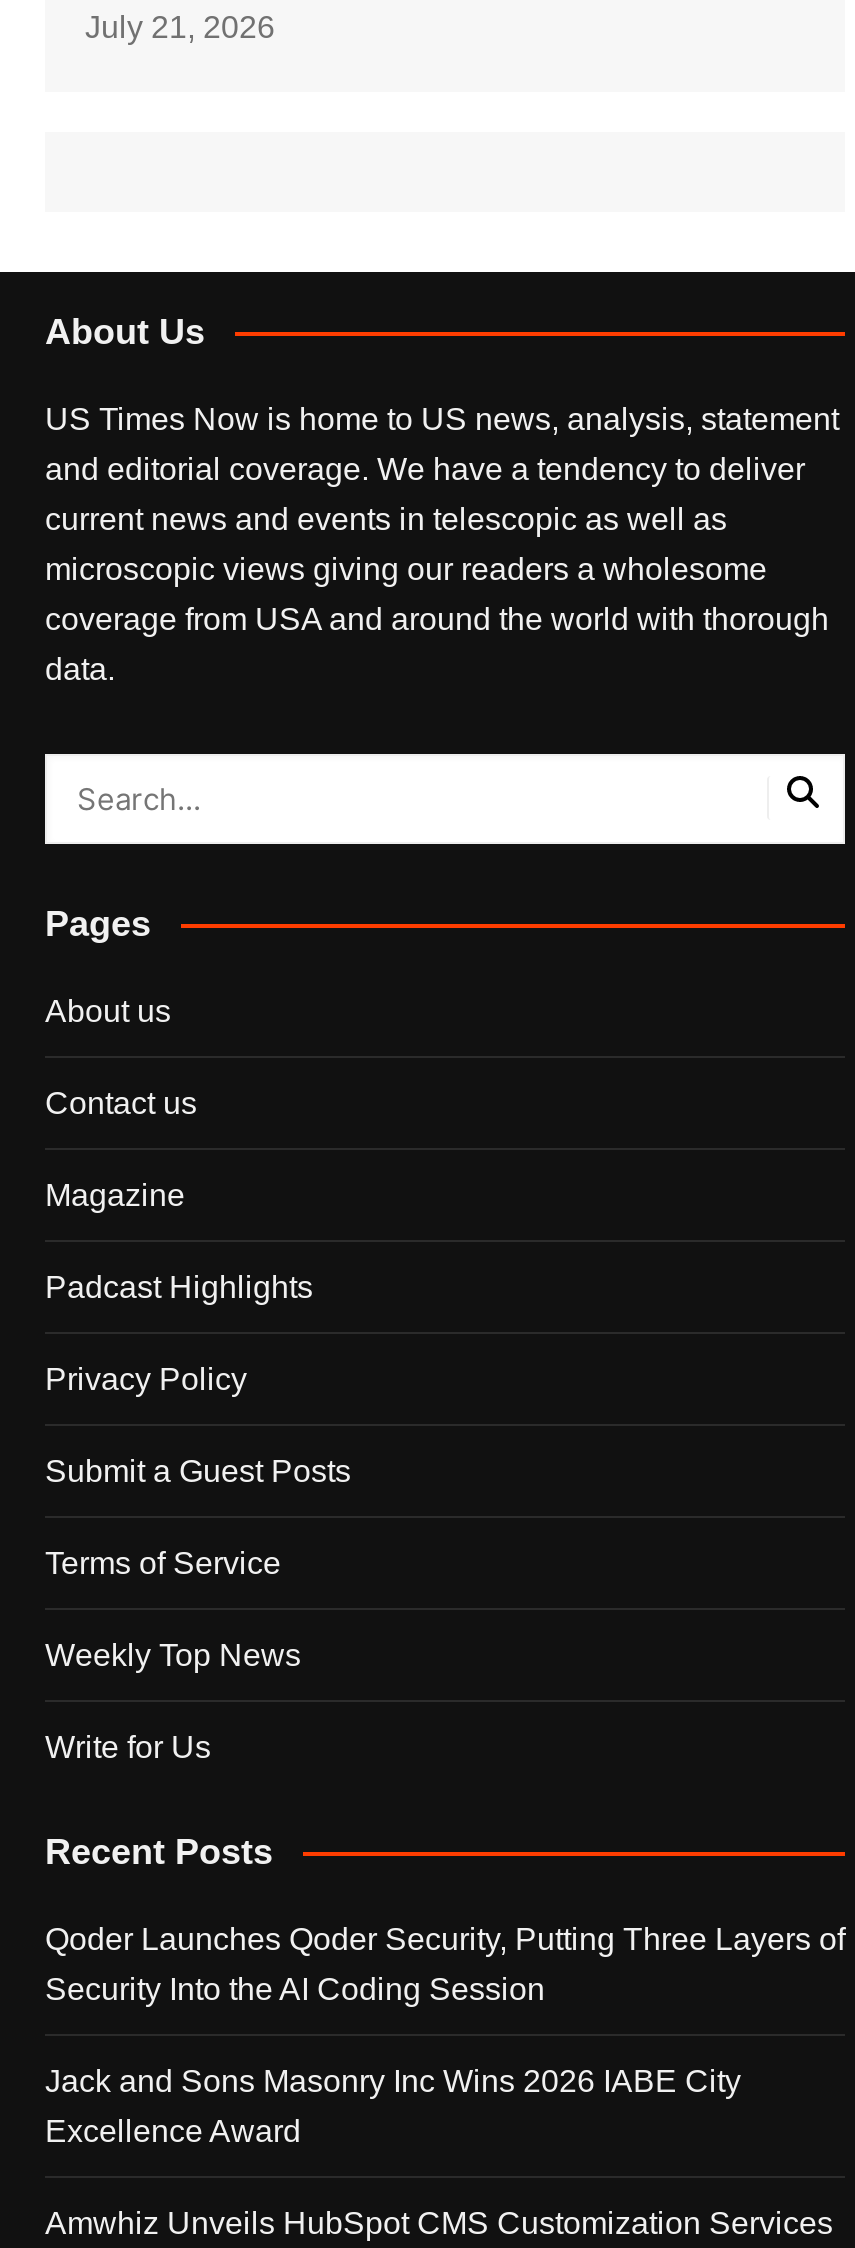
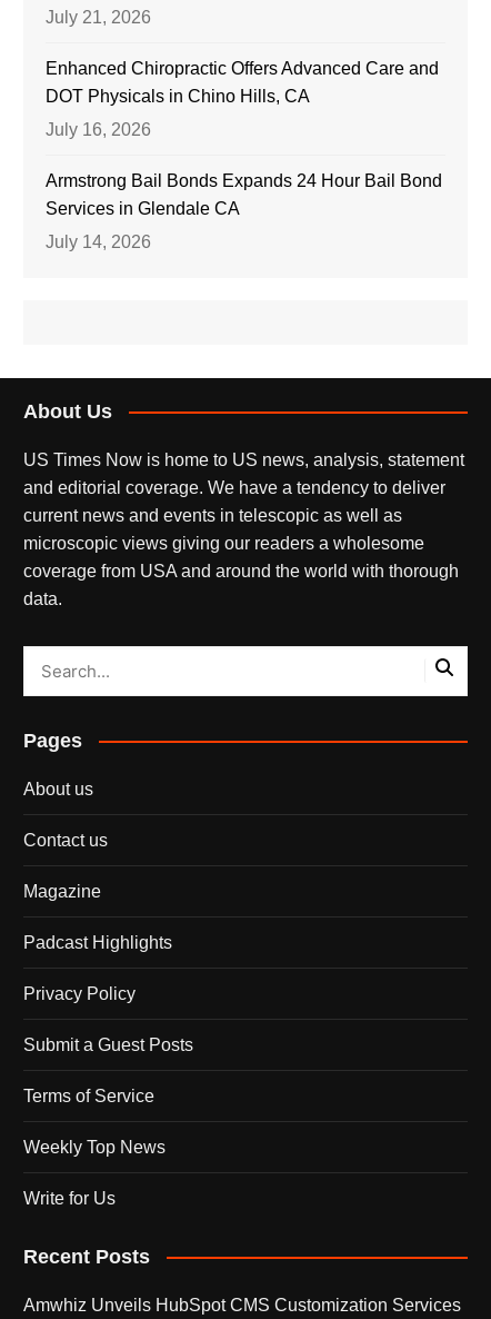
none -> [46,58,442,251] Enhanced Chiropractic Offers Advanced Care and | DOT Physicals in Chino Hills, CA | July 16, 2026 | Armstrong Bail Bonds Expands 24 Hour Bail Bond | Services in Glendale CA | July 14, 2026
moved [45,311,839,1871] -> [23,400,464,1267]: About Us | US Times Now is home to US news, analysis, statement | and editorial coverage. We have a tendency to deliver | ... | Write for Us | Recent Posts
[45,1921,845,2147] Qoder Launches Qoder Security, Putting Three Layers of | Security Into the AI Coding Session | Jack and Sons Masonry Inc Wins 2026 IABE City | Excellence Award -> none

